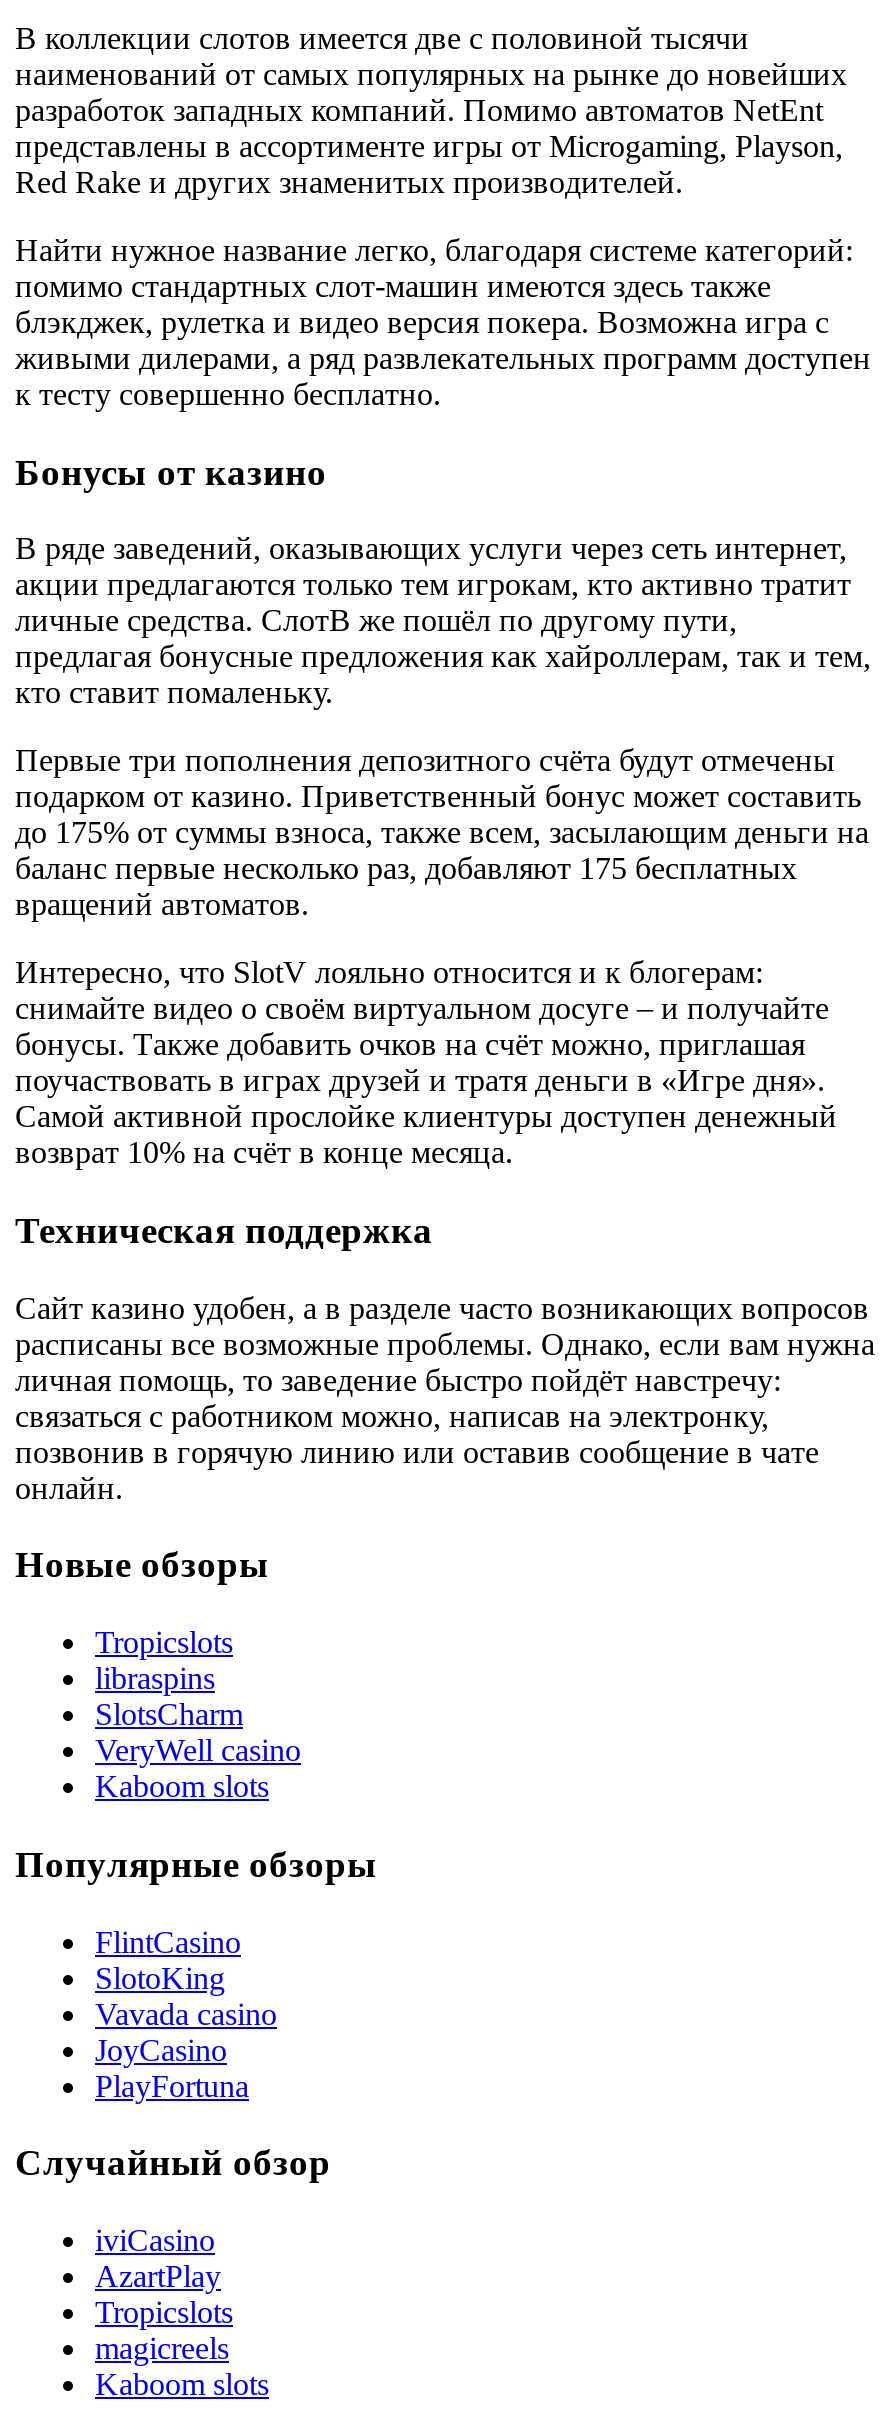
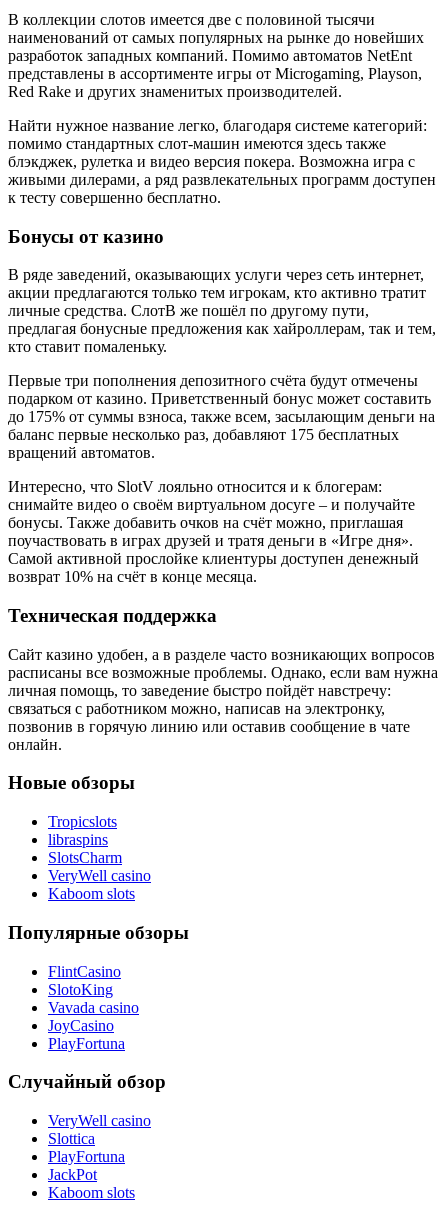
[95,2223,233,2365] iviCasino | AzartPlay | Tropicslots | magicreels -> [48,1112,151,1183] VeryWell casino | Slottica | PlayFortuna | JackPot

